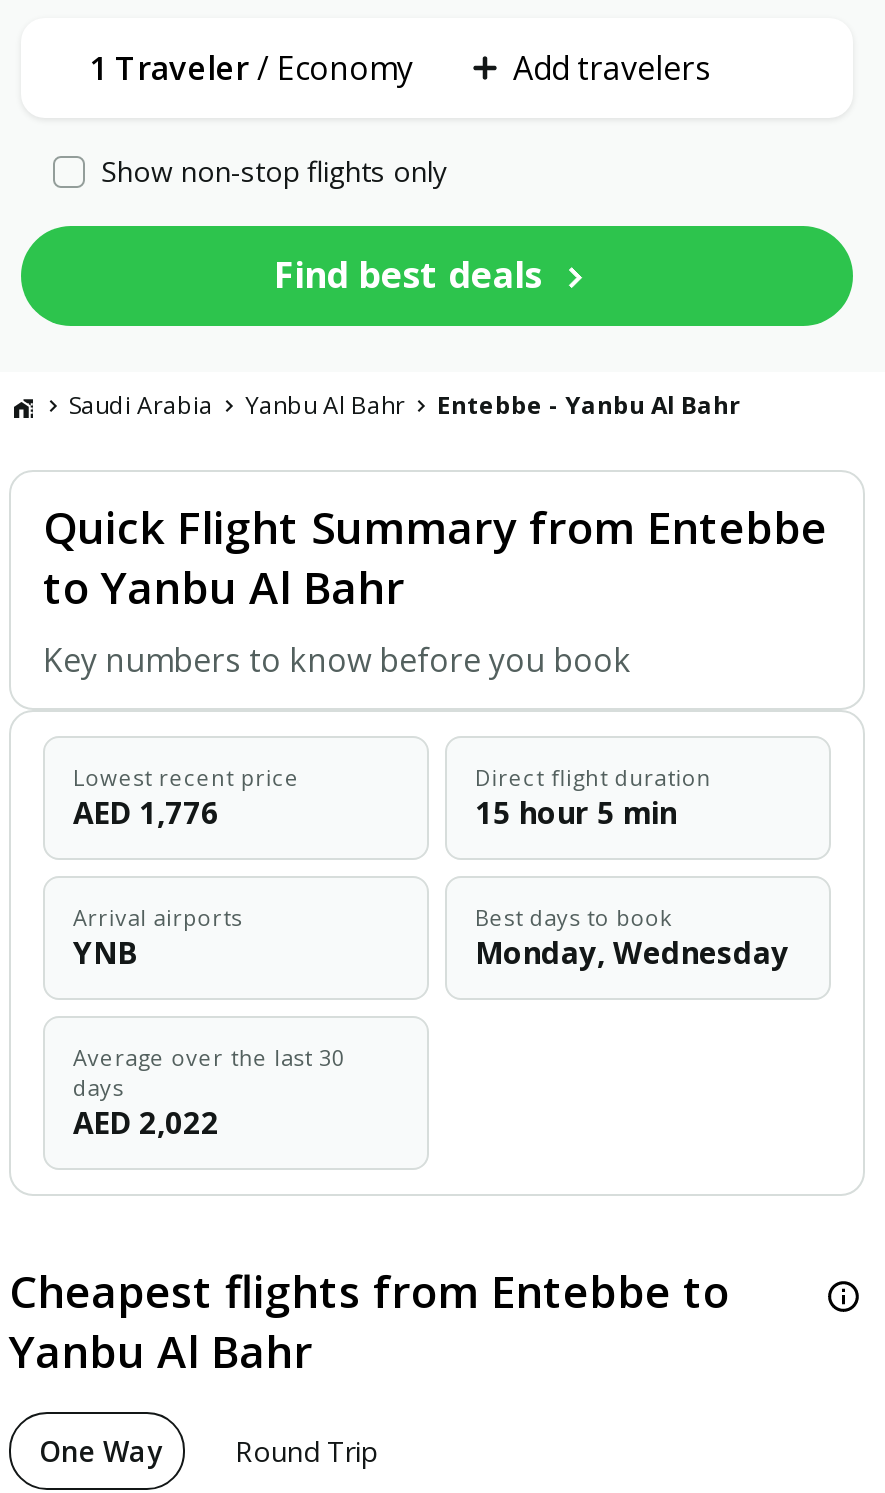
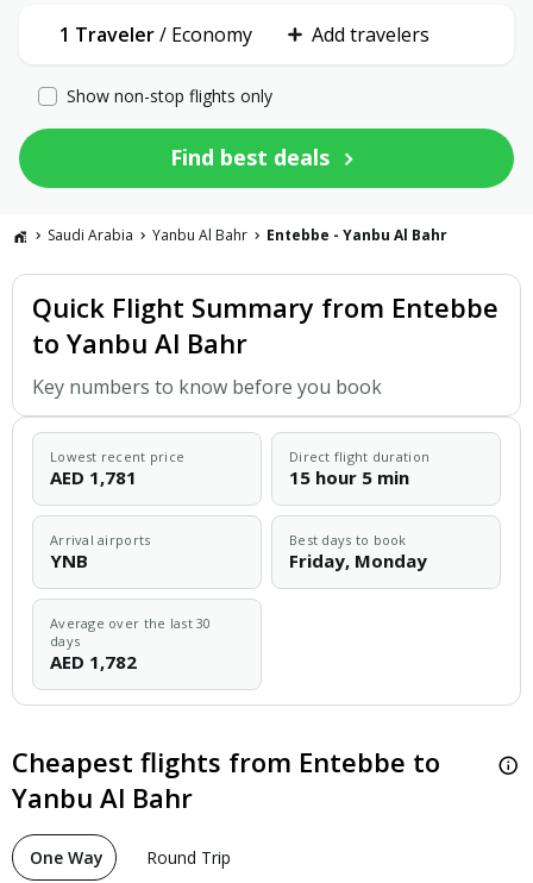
[73,792,219,832] AED 1,776 -> [50,465,137,489] AED 1,781
[475,932,789,972] Monday, Wednesday -> [289,549,427,572] Friday, Monday
[73,1102,219,1142] AED 2,022 -> [50,650,137,674] AED 1,782

